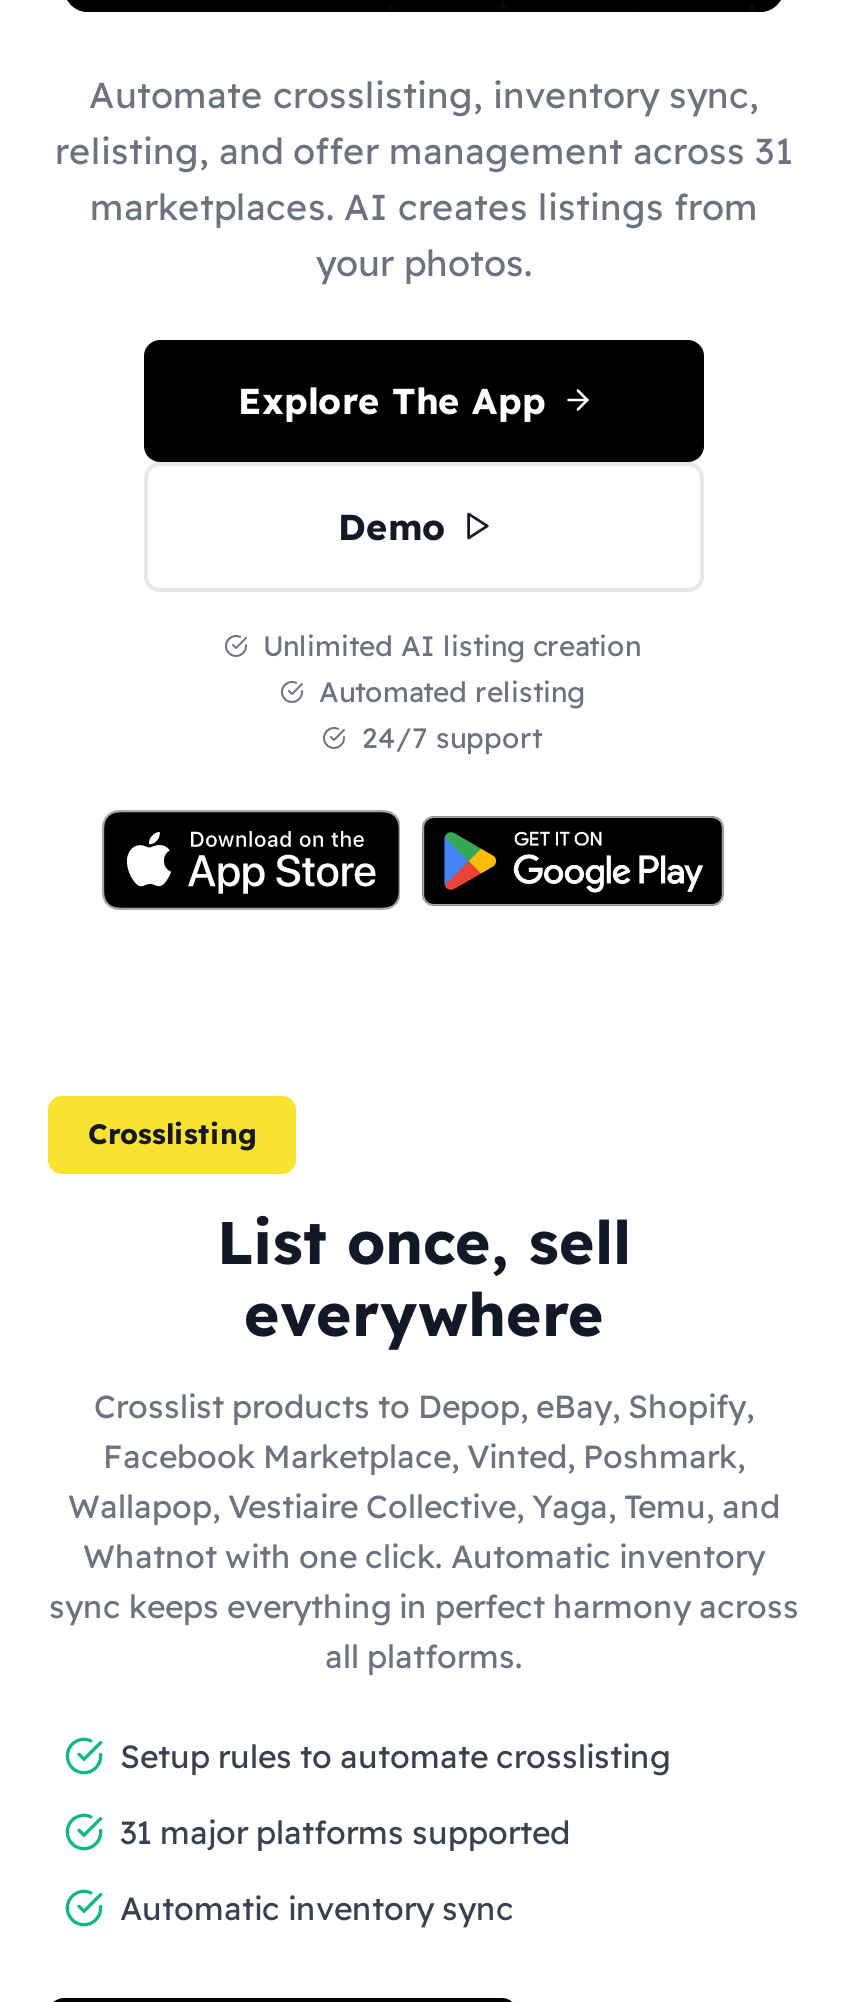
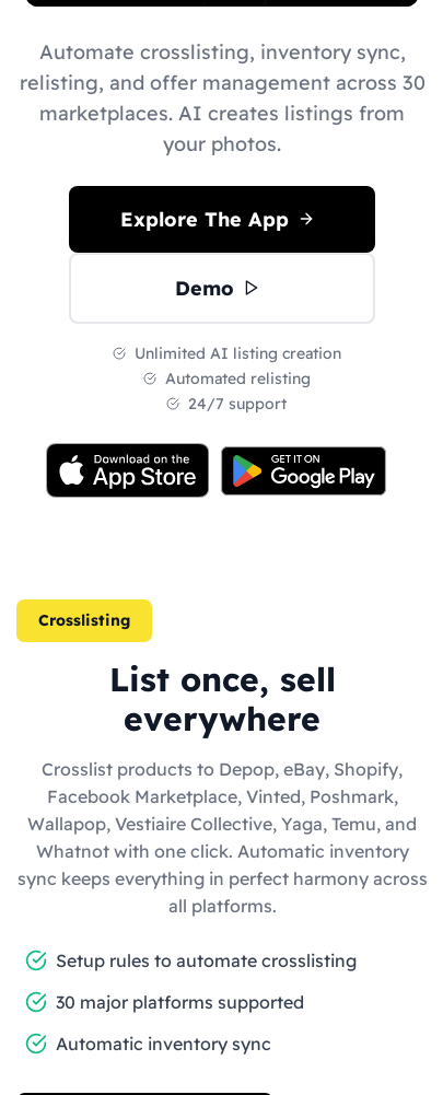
[55,127,793,173] relisting, and offer management across 31 -> [19,69,425,95] relisting, and offer management across 30
[120,1811,570,1851] 31 major platforms supported -> [56,991,304,1012] 30 major platforms supported

